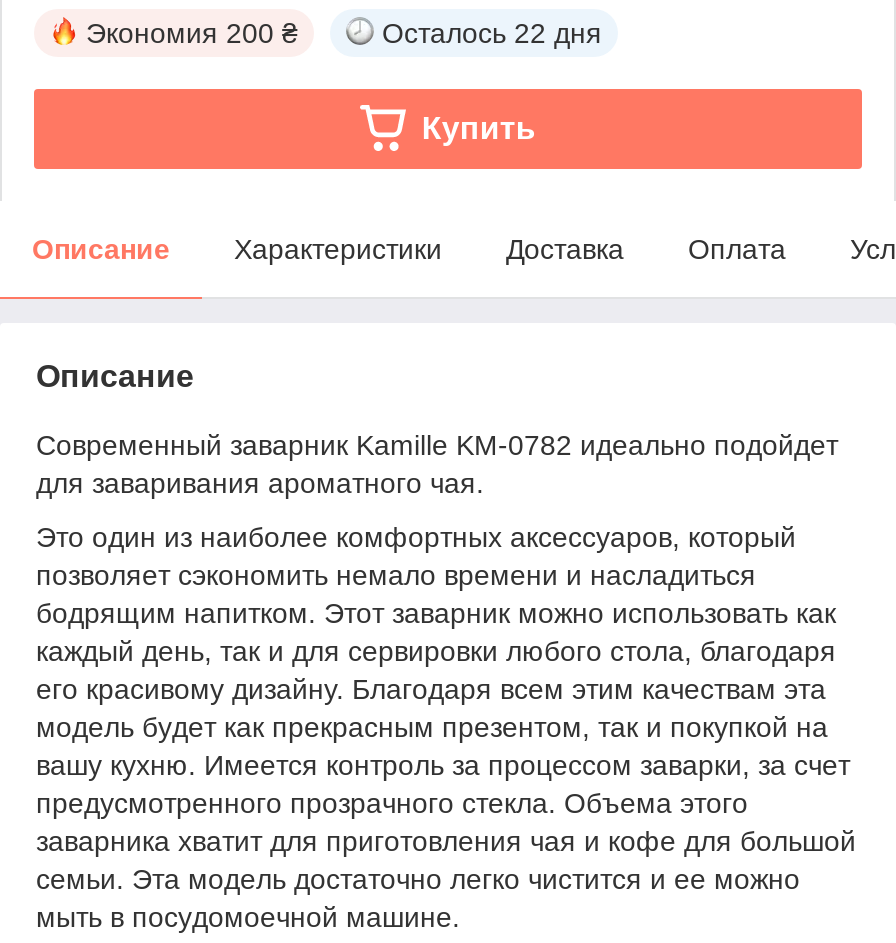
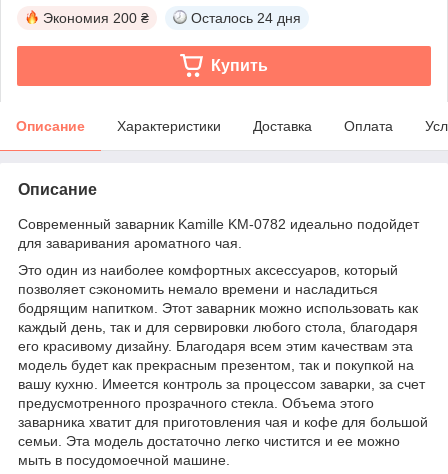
[382,17,602,49] Осталось 22 дня -> [191,10,301,26] Осталось 24 дня

